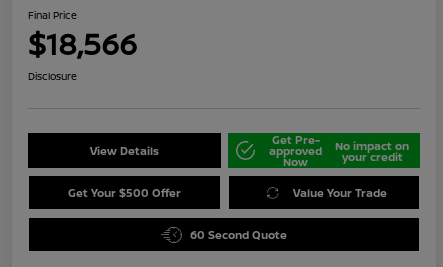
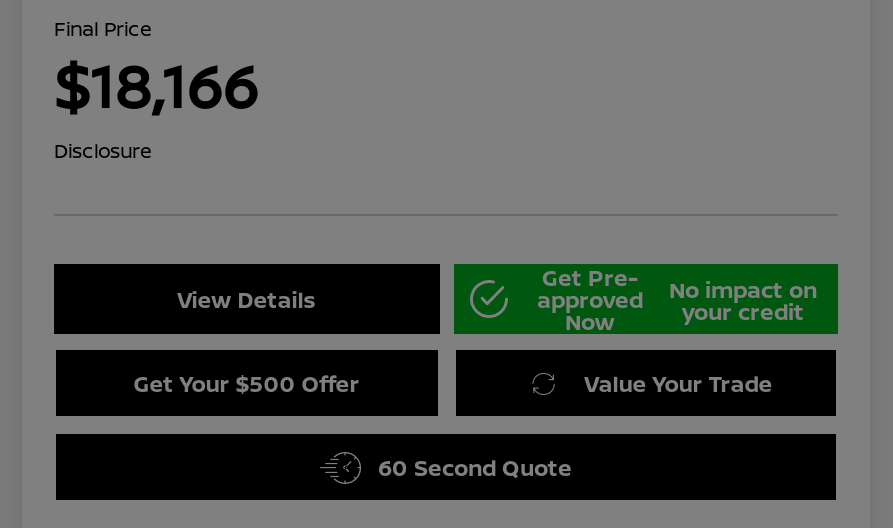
[28,23,137,64] $18,566 -> [54,44,258,126] $18,166

